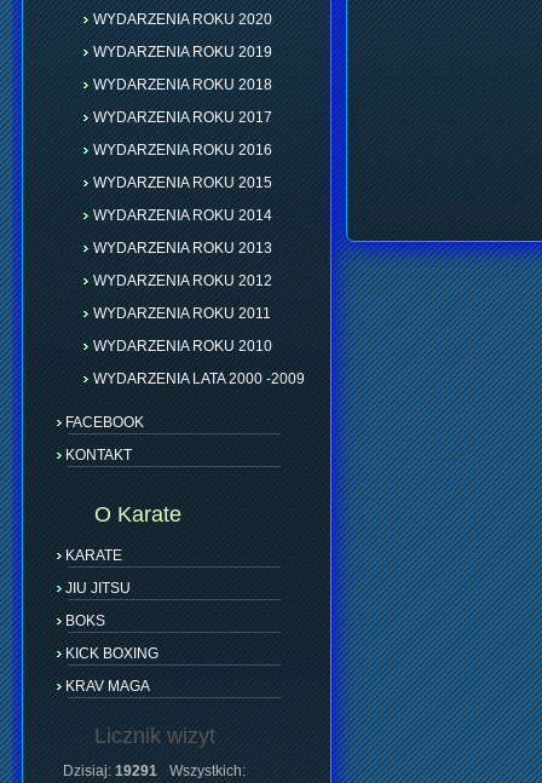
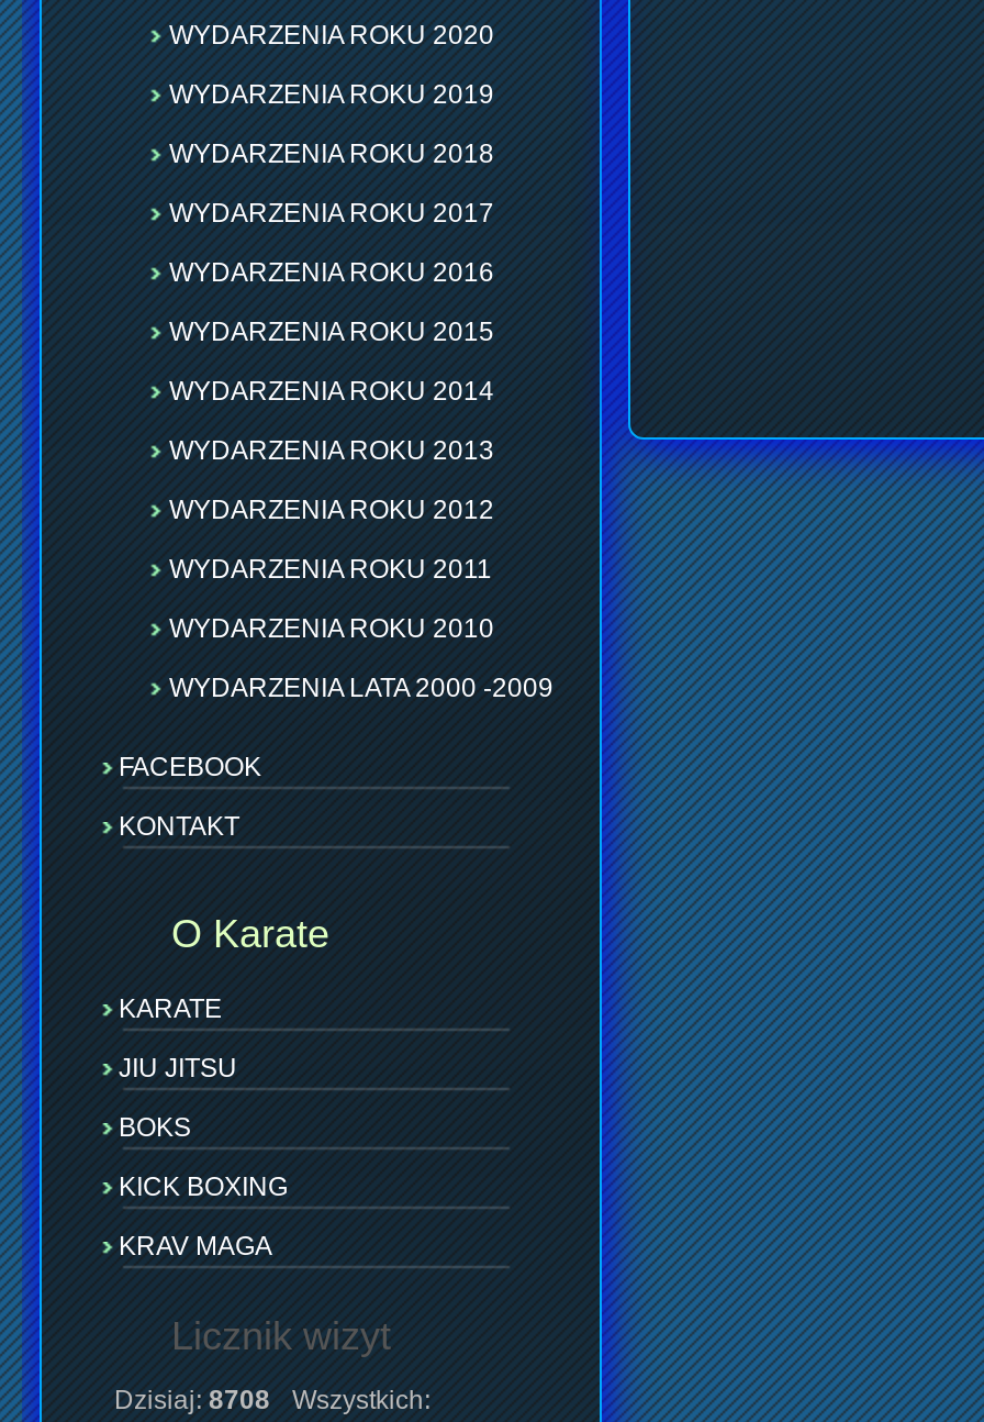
[63,762,246,779] Dzisiaj: 19291 Wszystkich: -> [114,1385,431,1415] Dzisiaj: 8708 Wszystkich:

